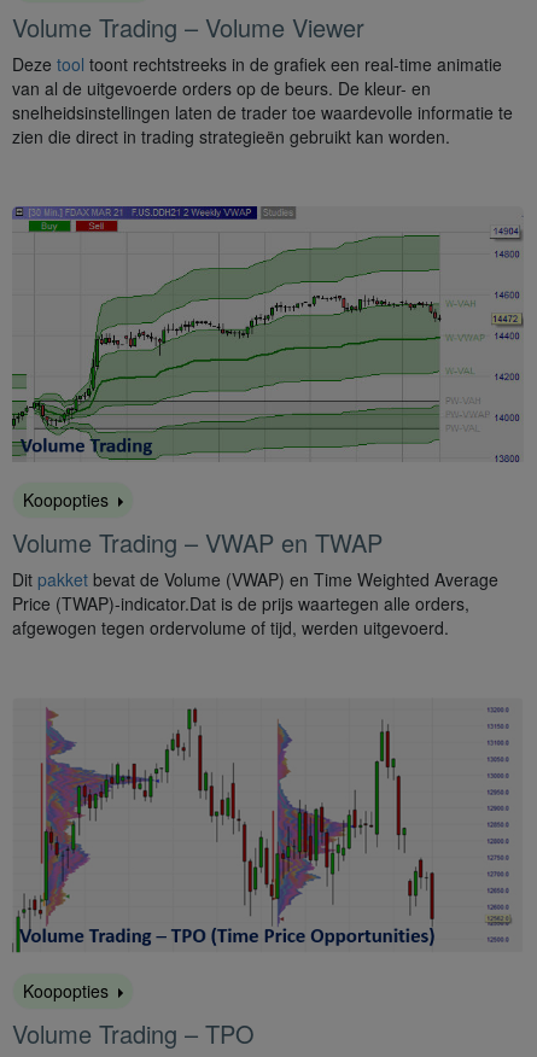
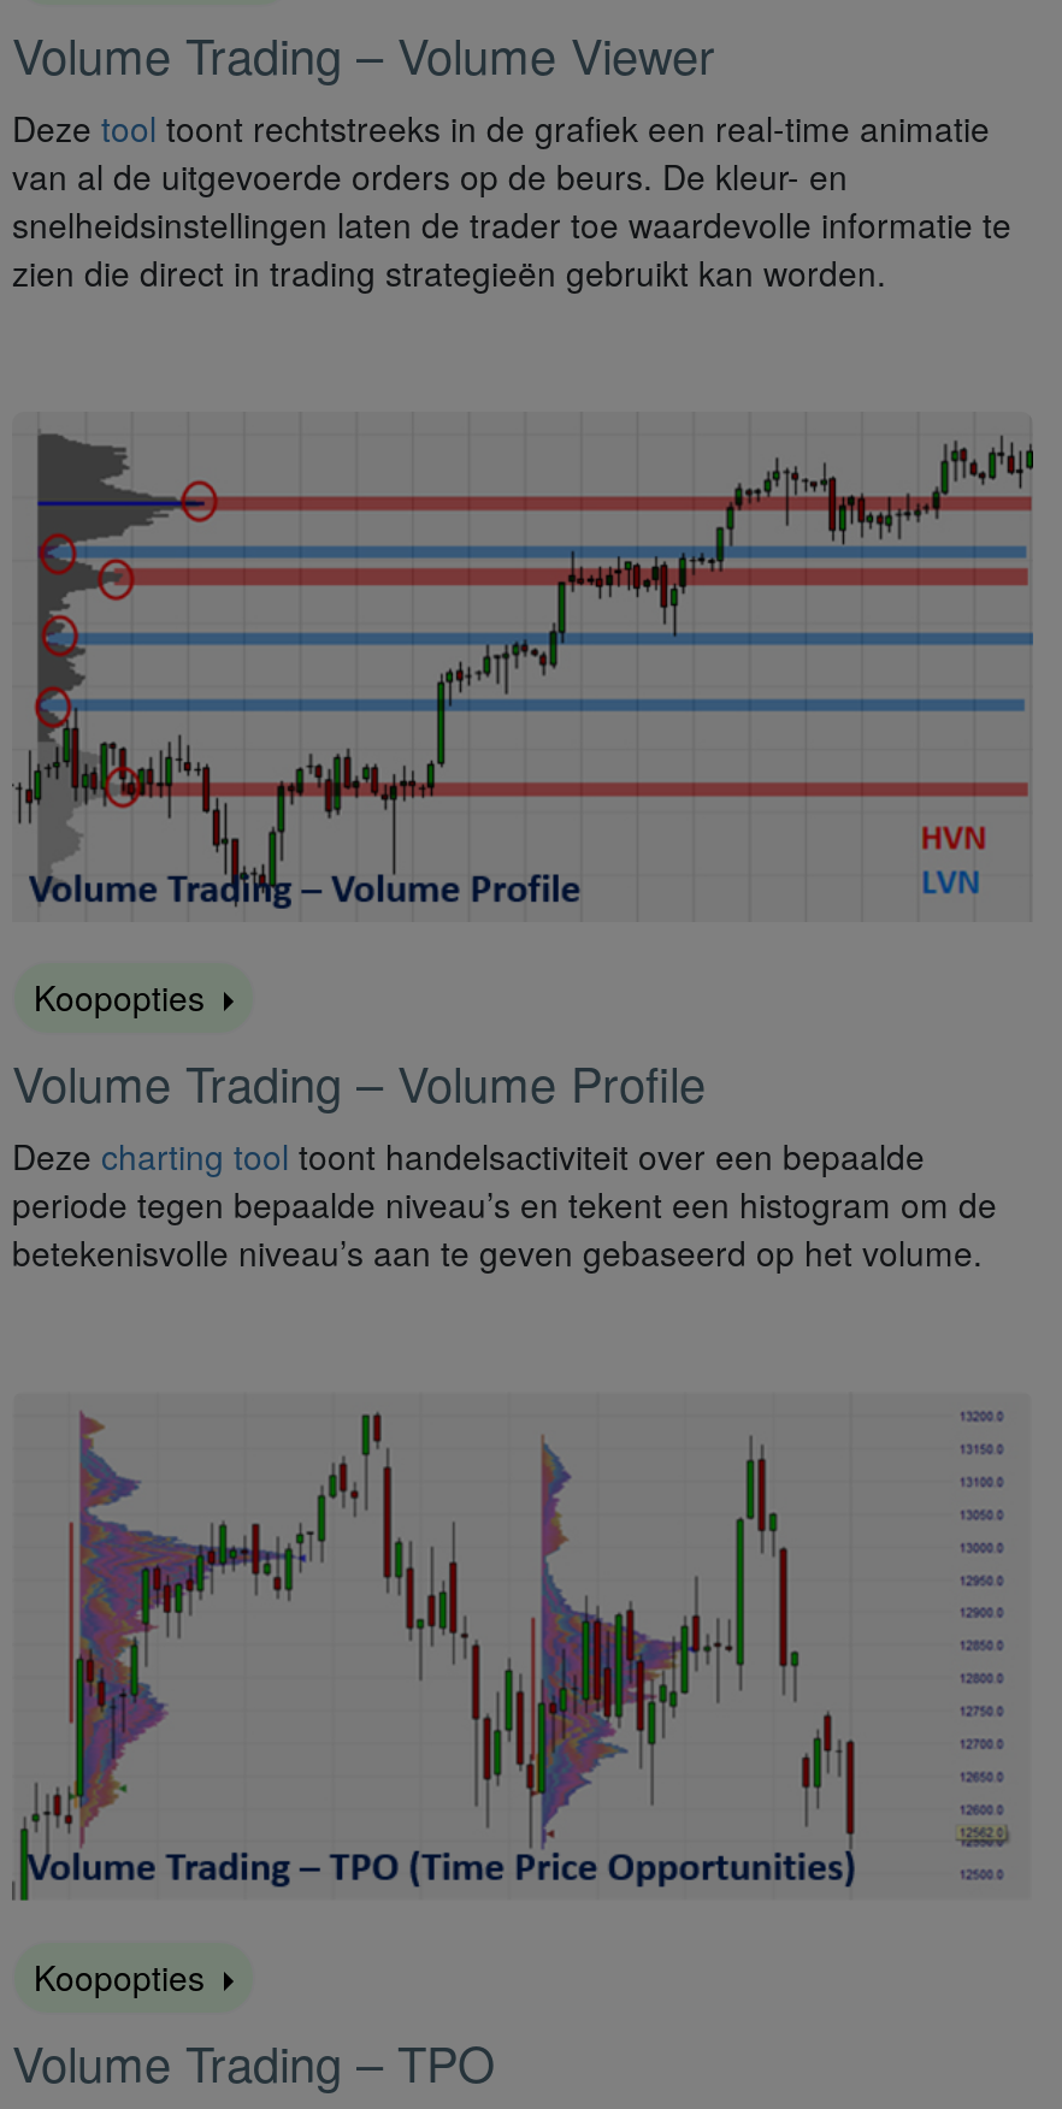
[11,205,524,463] [image] -> [12,412,1036,922] [image]
[12,525,498,640] Volume Trading – VWAP en TWAP | Dit pakket bevat de Volume (VWAP) en Time Weighted Average | Price (TWAP)-indicator.Dat is de prijs waartegen alle orders, | afgewogen tegen ordervolume of tijd, werden uitgevoerd. -> [12,1047,997,1276] Volume Trading – Volume Profile | Deze charting tool toont handelsactiviteit over een bepaalde | periode tegen bepaalde niveau’s en tekent een histogram om de | betekenisvolle niveau’s aan te geven gebaseerd op het volume.

